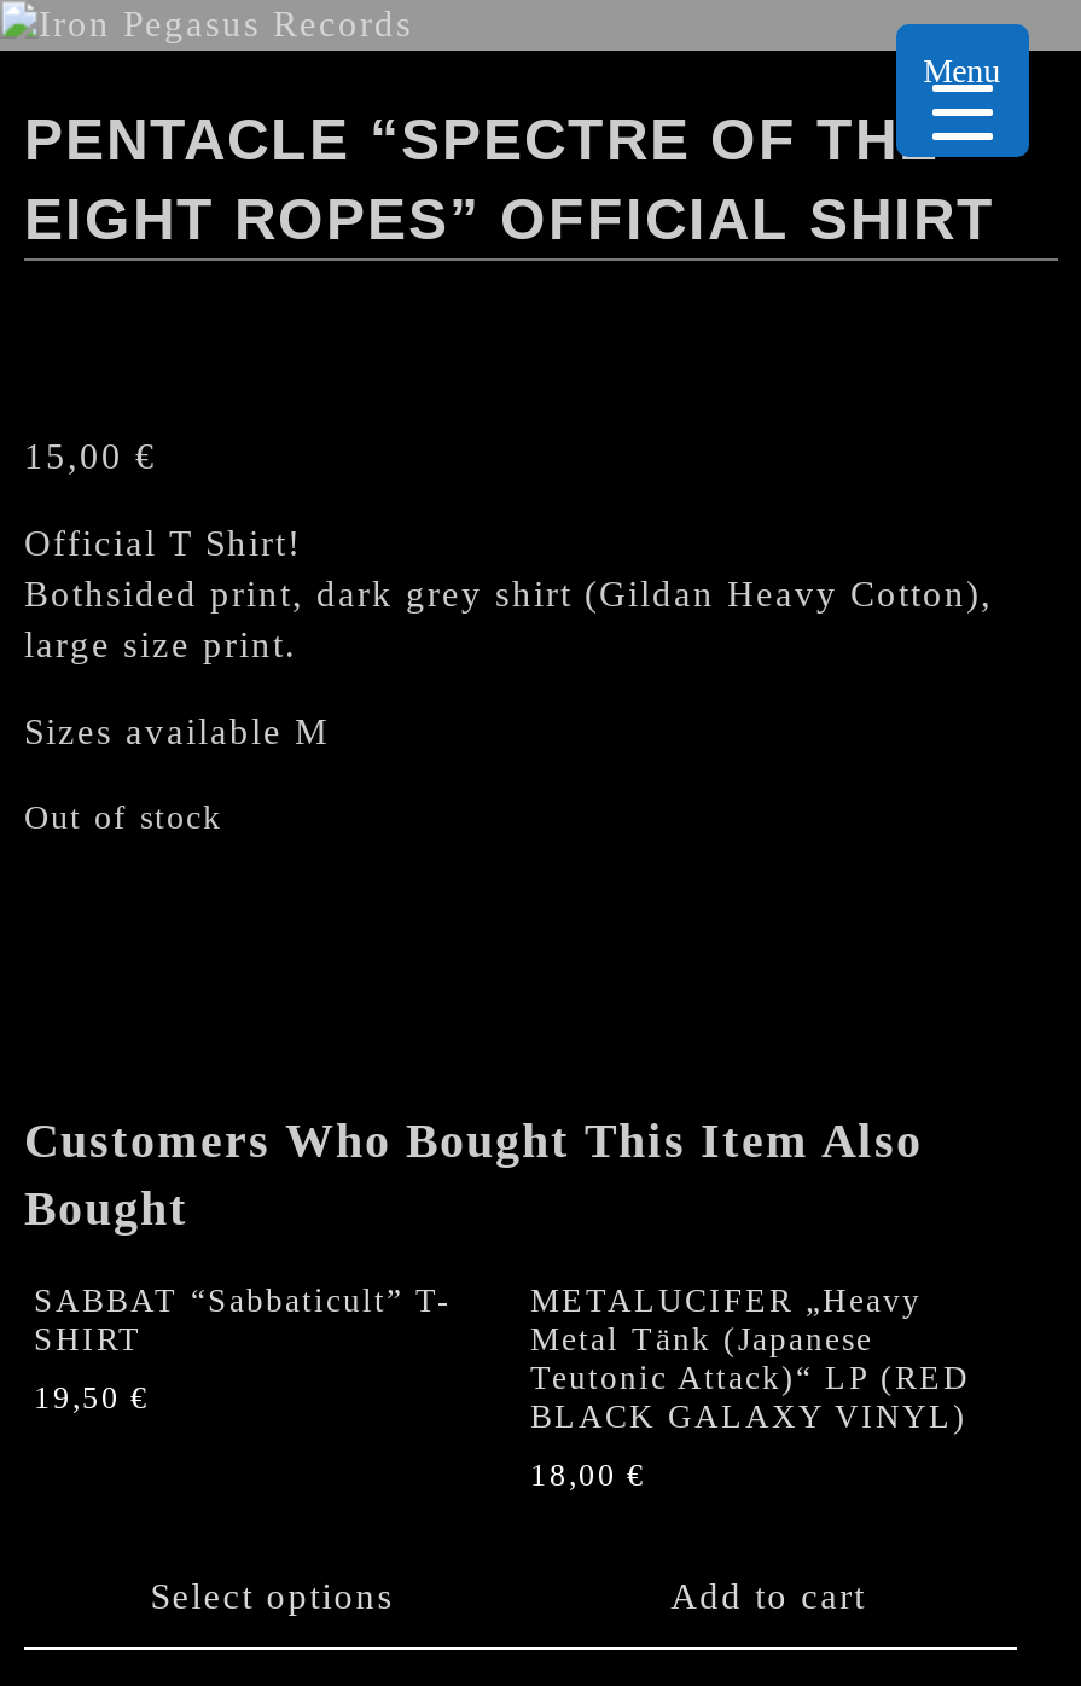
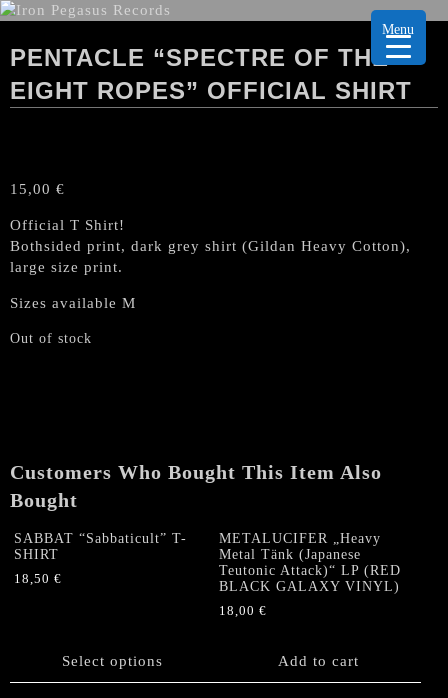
[34,1380,150,1414] 19,50 € -> [14,571,62,585] 18,50 €

